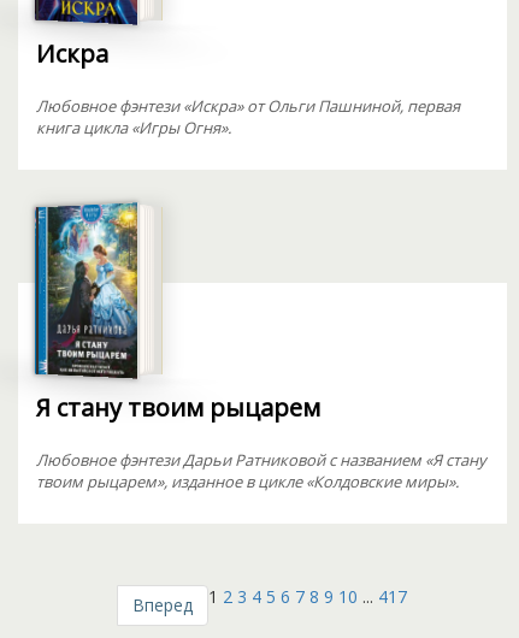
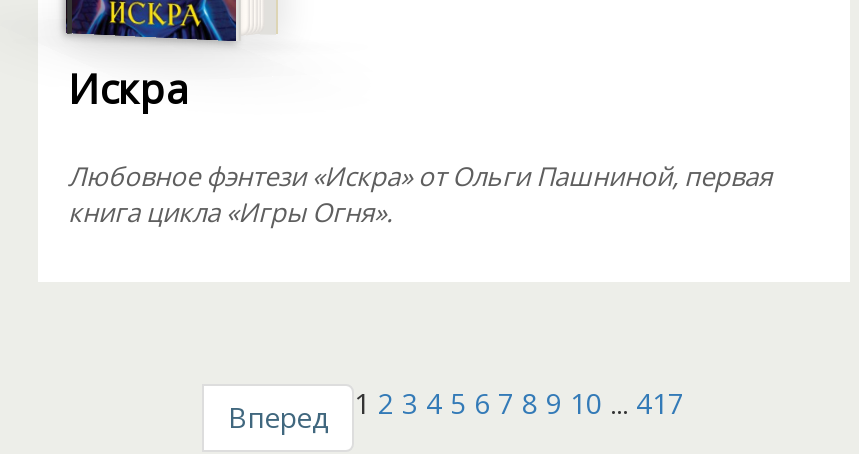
[34,200,486,492] [image] | Я стану твоим рыцарем | Любовное фэнтези Дарьи Ратниковой с названием «Я стану | твоим рыцарем», изданное в цикле «Колдовские миры». -> none

